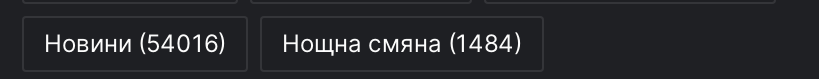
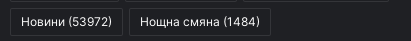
[44,29,522,59] Новини (54016) Нощна смяна (1484) -> [21,14,260,29] Новини (53972) Нощна смяна (1484)

